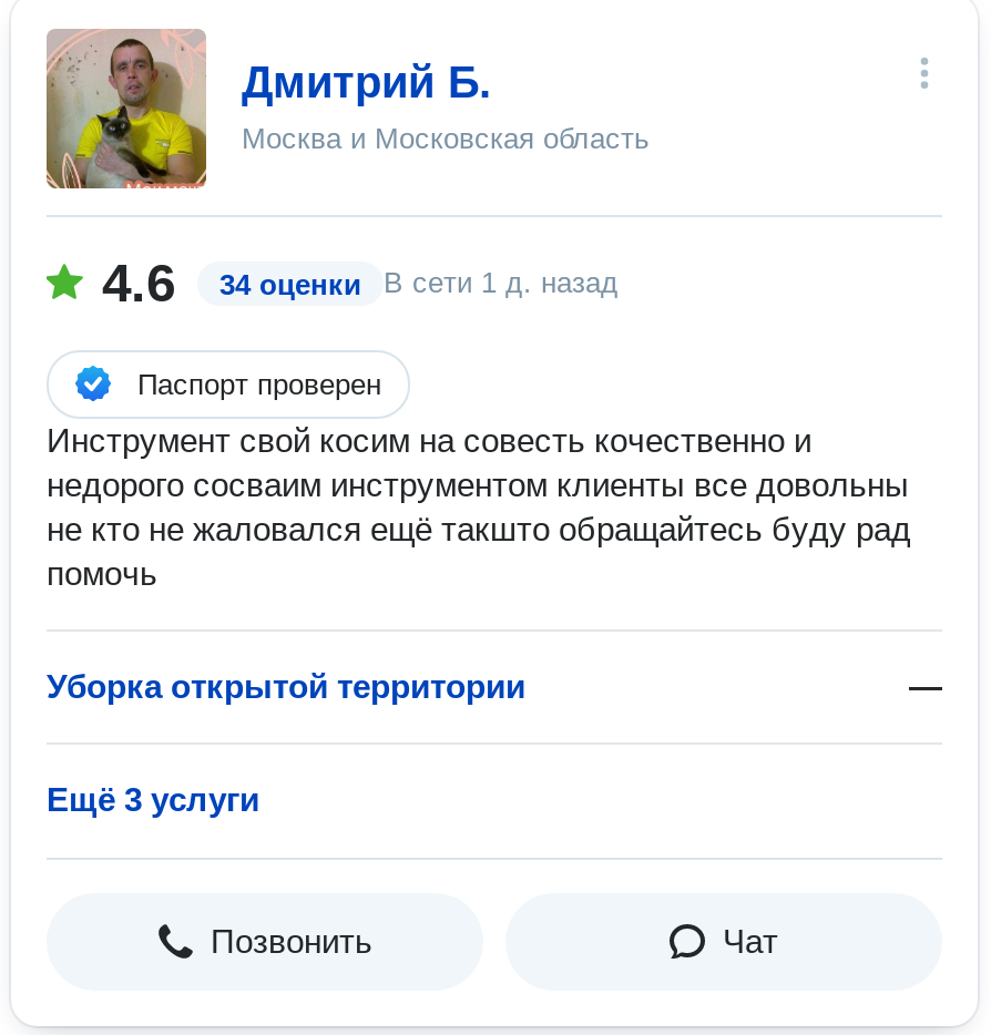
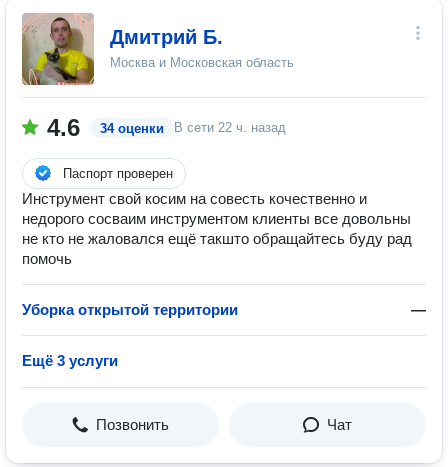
[102,253,619,312] 4.6 34 оценки В сети 1 д. назад -> [47,114,286,141] 4.6 34 оценки В сети 22 ч. назад

